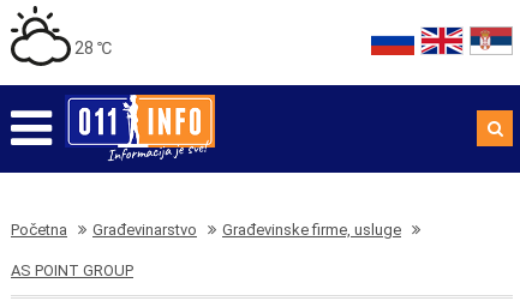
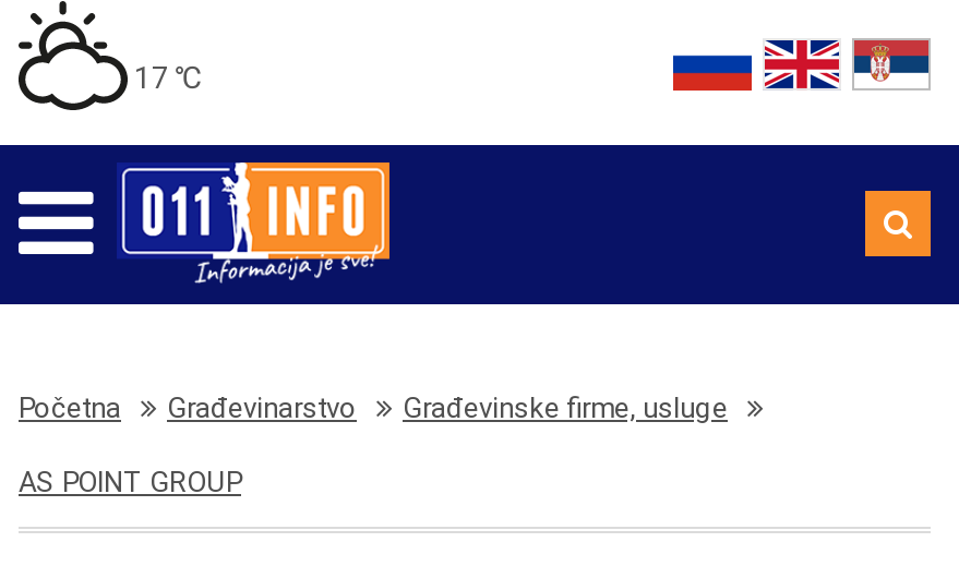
[71,38,112,58] 28 ℃ -> [128,60,202,95] 17 ℃

